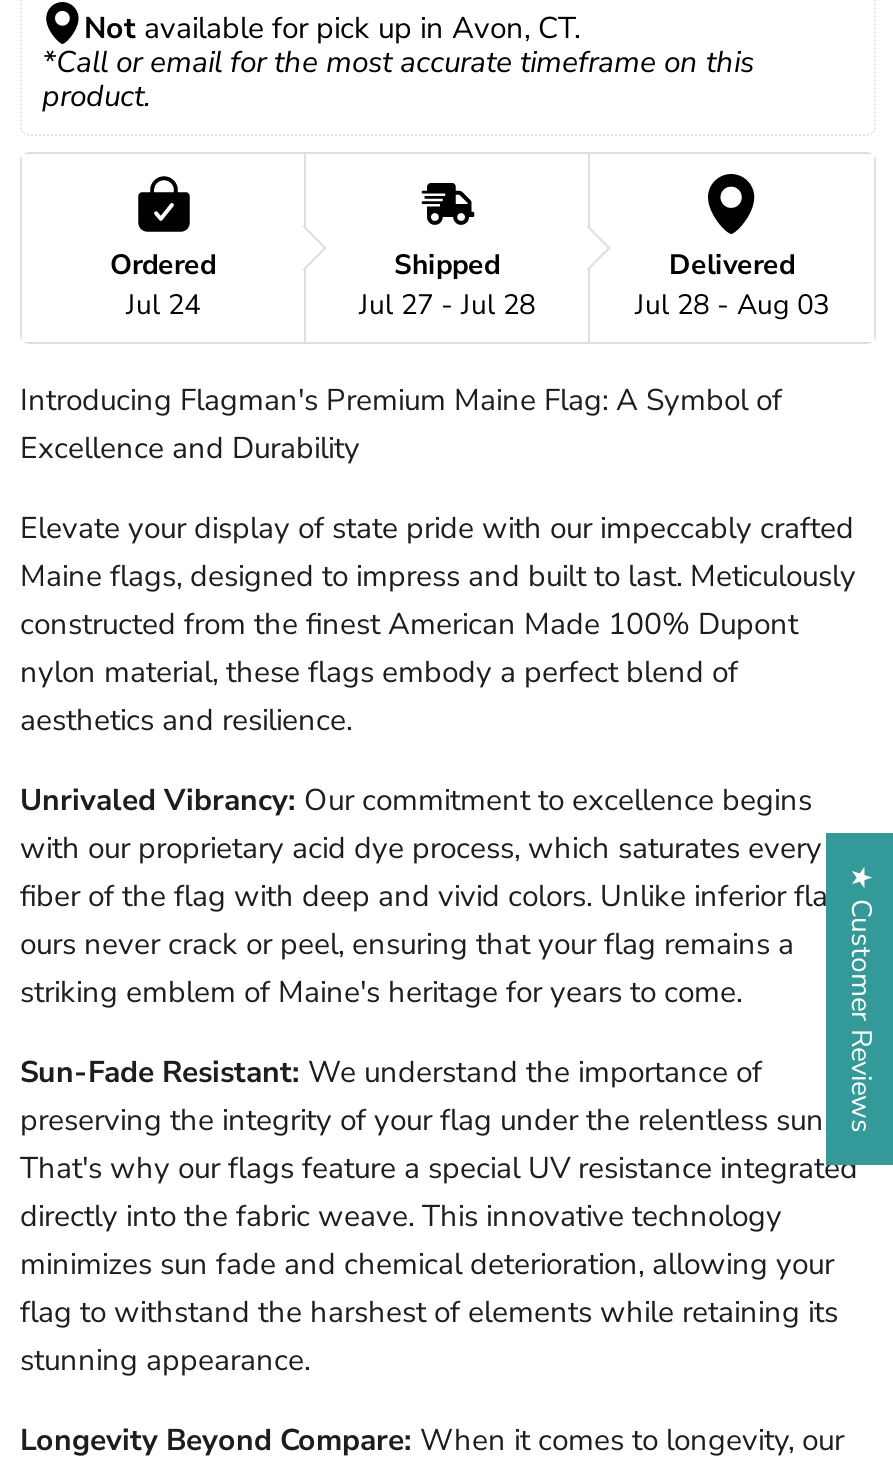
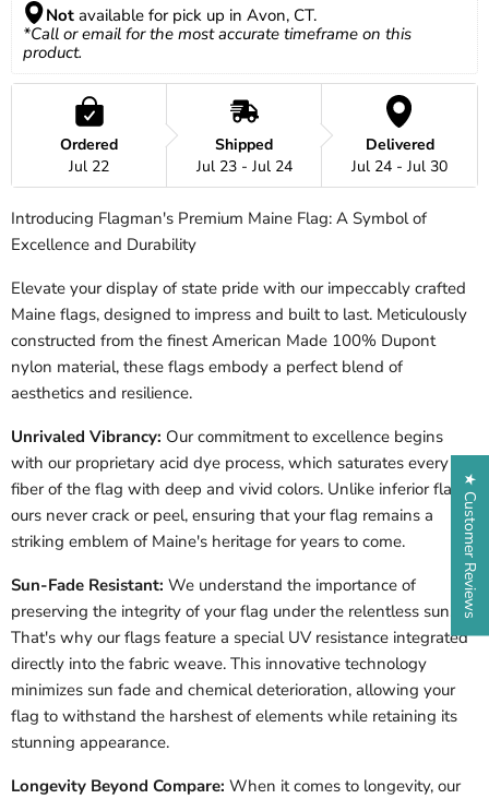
[126,285,200,323] Jul 24 -> [69,156,109,176] Jul 22
[359,285,535,323] Jul 27 - Jul 28 -> [196,156,292,176] Jul 23 - Jul 24
[635,285,829,323] Jul 28 - Aug 03 -> [351,156,448,176] Jul 24 - Jul 30

